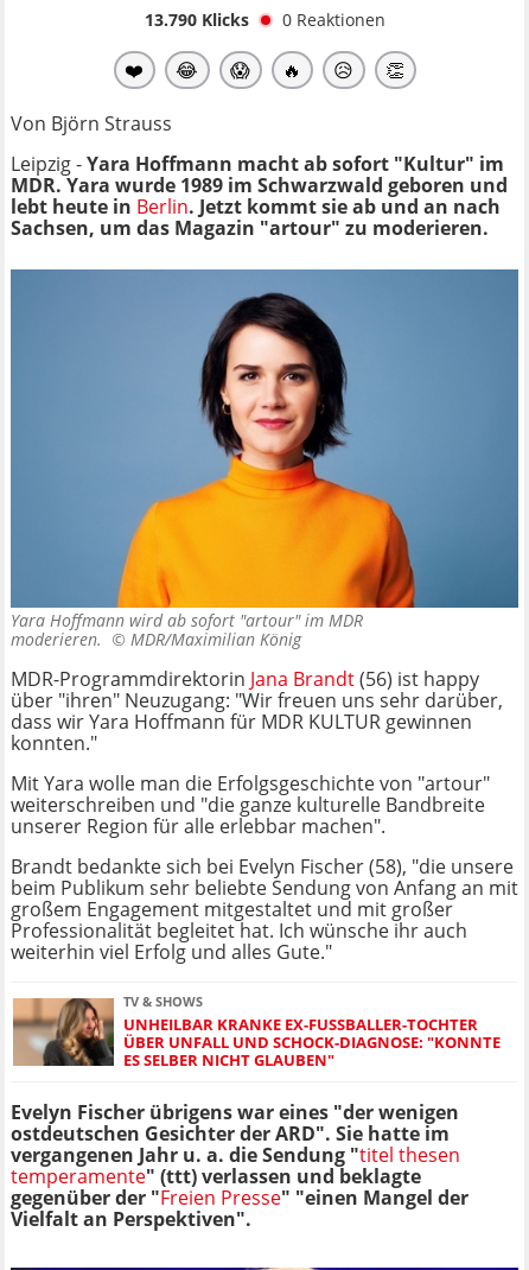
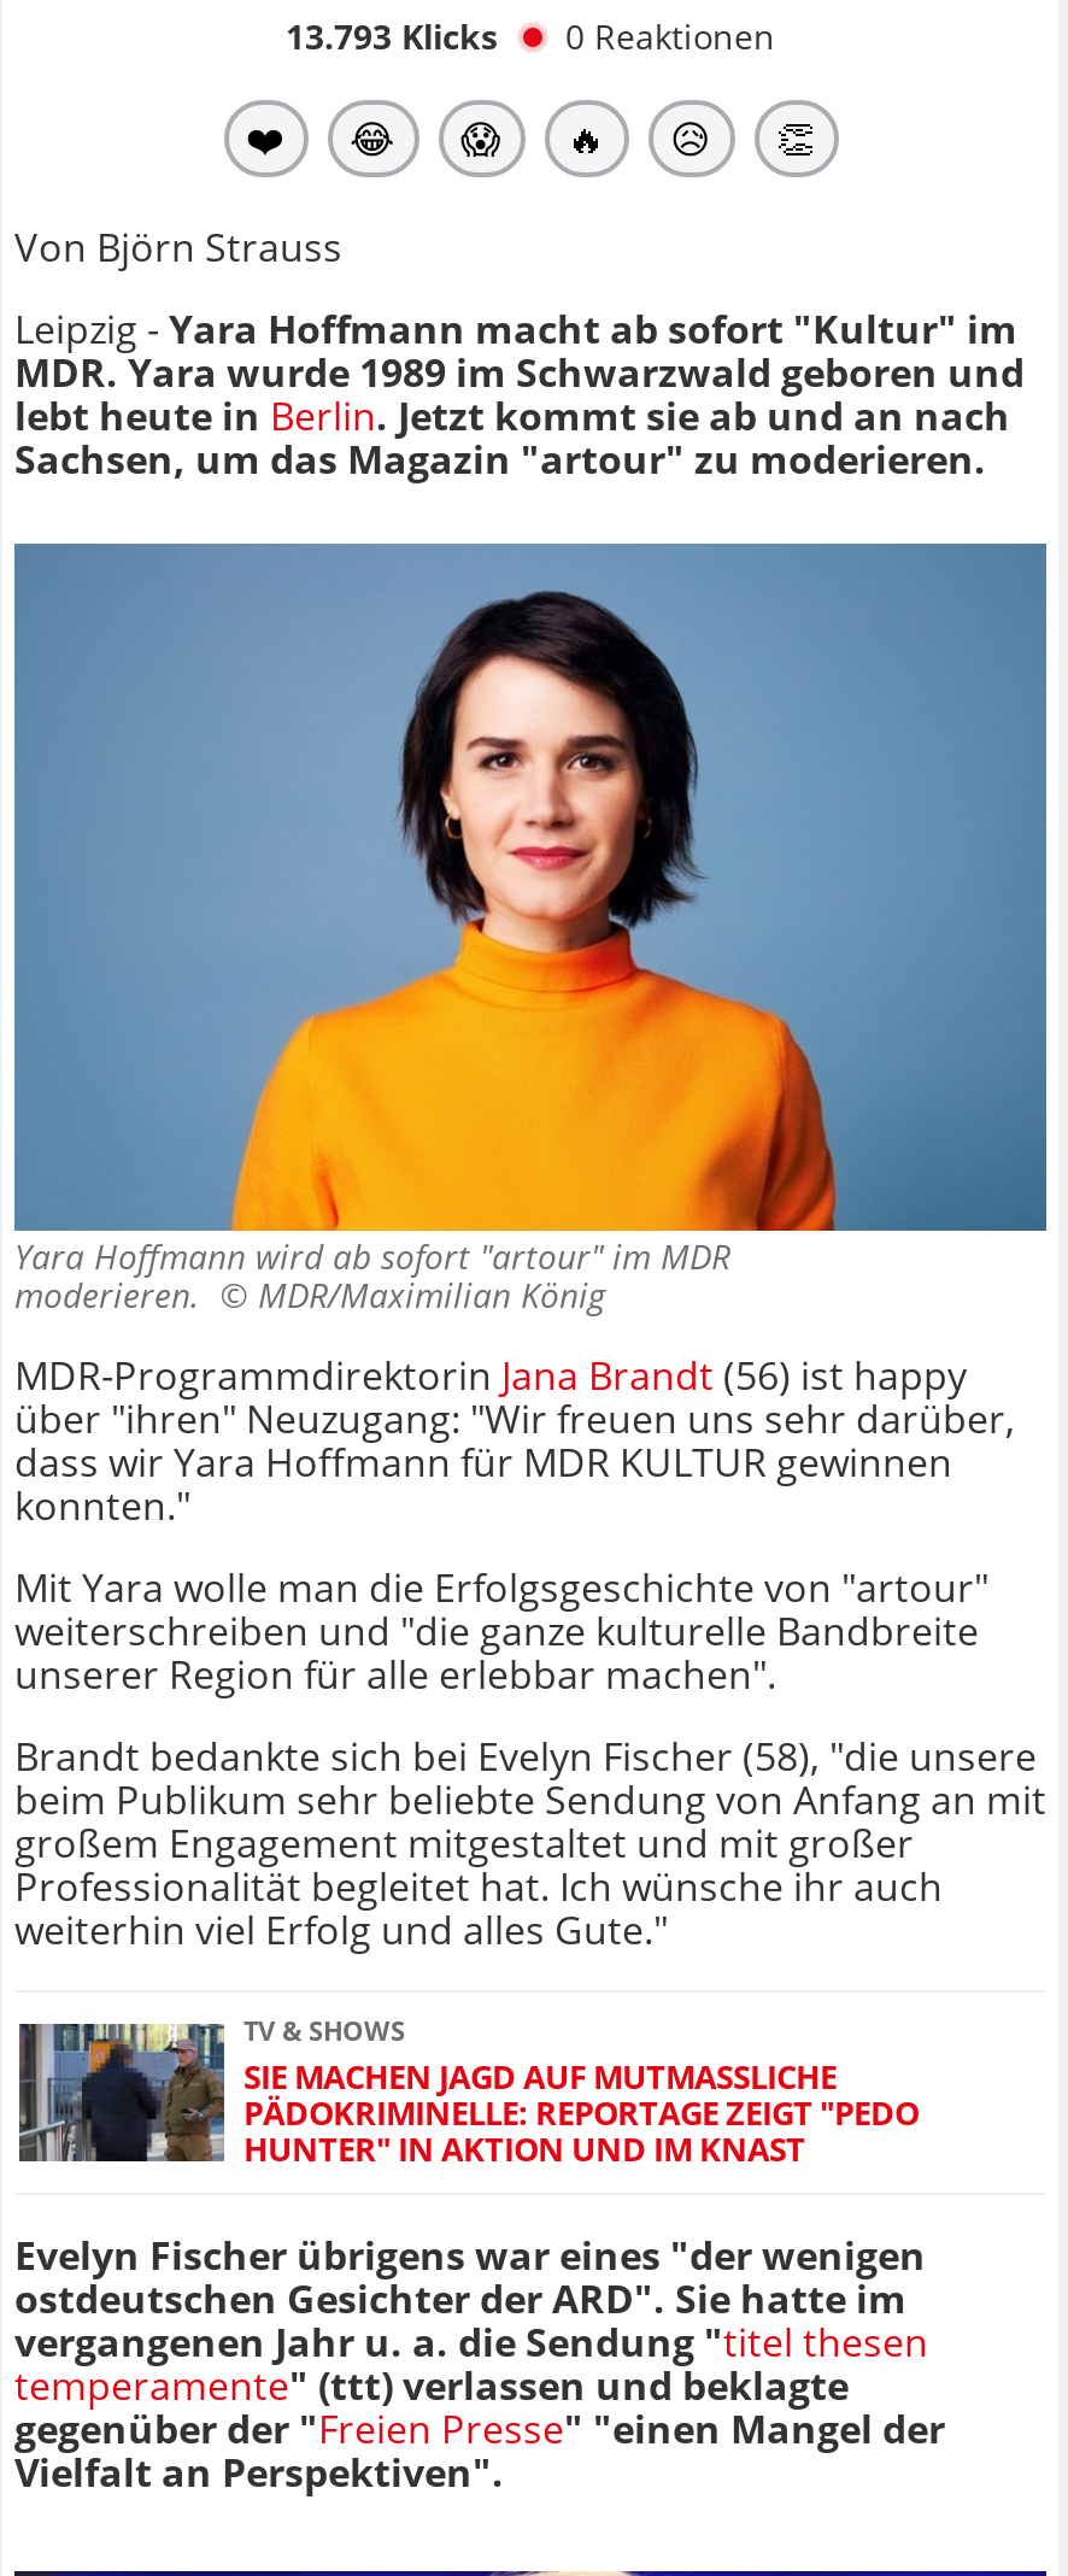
[144,8,385,31] 13.790 Klicks 0 Reaktionen -> [286,13,775,59] 13.793 Klicks 0 Reaktionen
[12,997,501,1071] [image] | UNHEILBAR KRANKE EX-FUSSBALLER-TOCHTER Ü | BER UNFALL UND SCHOCK-DIAGNOSE: "KONNTE E | S SELBER NICHT GLAUBEN" -> [17,2022,919,2171] [image] | SIE MACHEN JAGD AUF MUTMASSLICHE P | ÄDOKRIMINELLE: REPORTAGE ZEIGT "PEDO H | UNTER" IN AKTION UND IM KNAST

